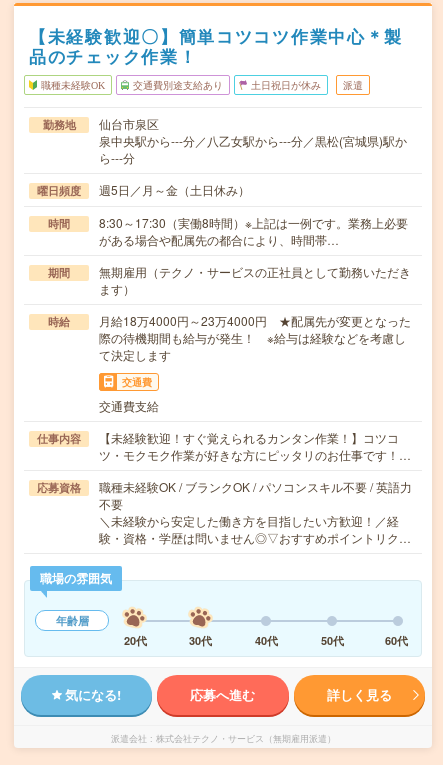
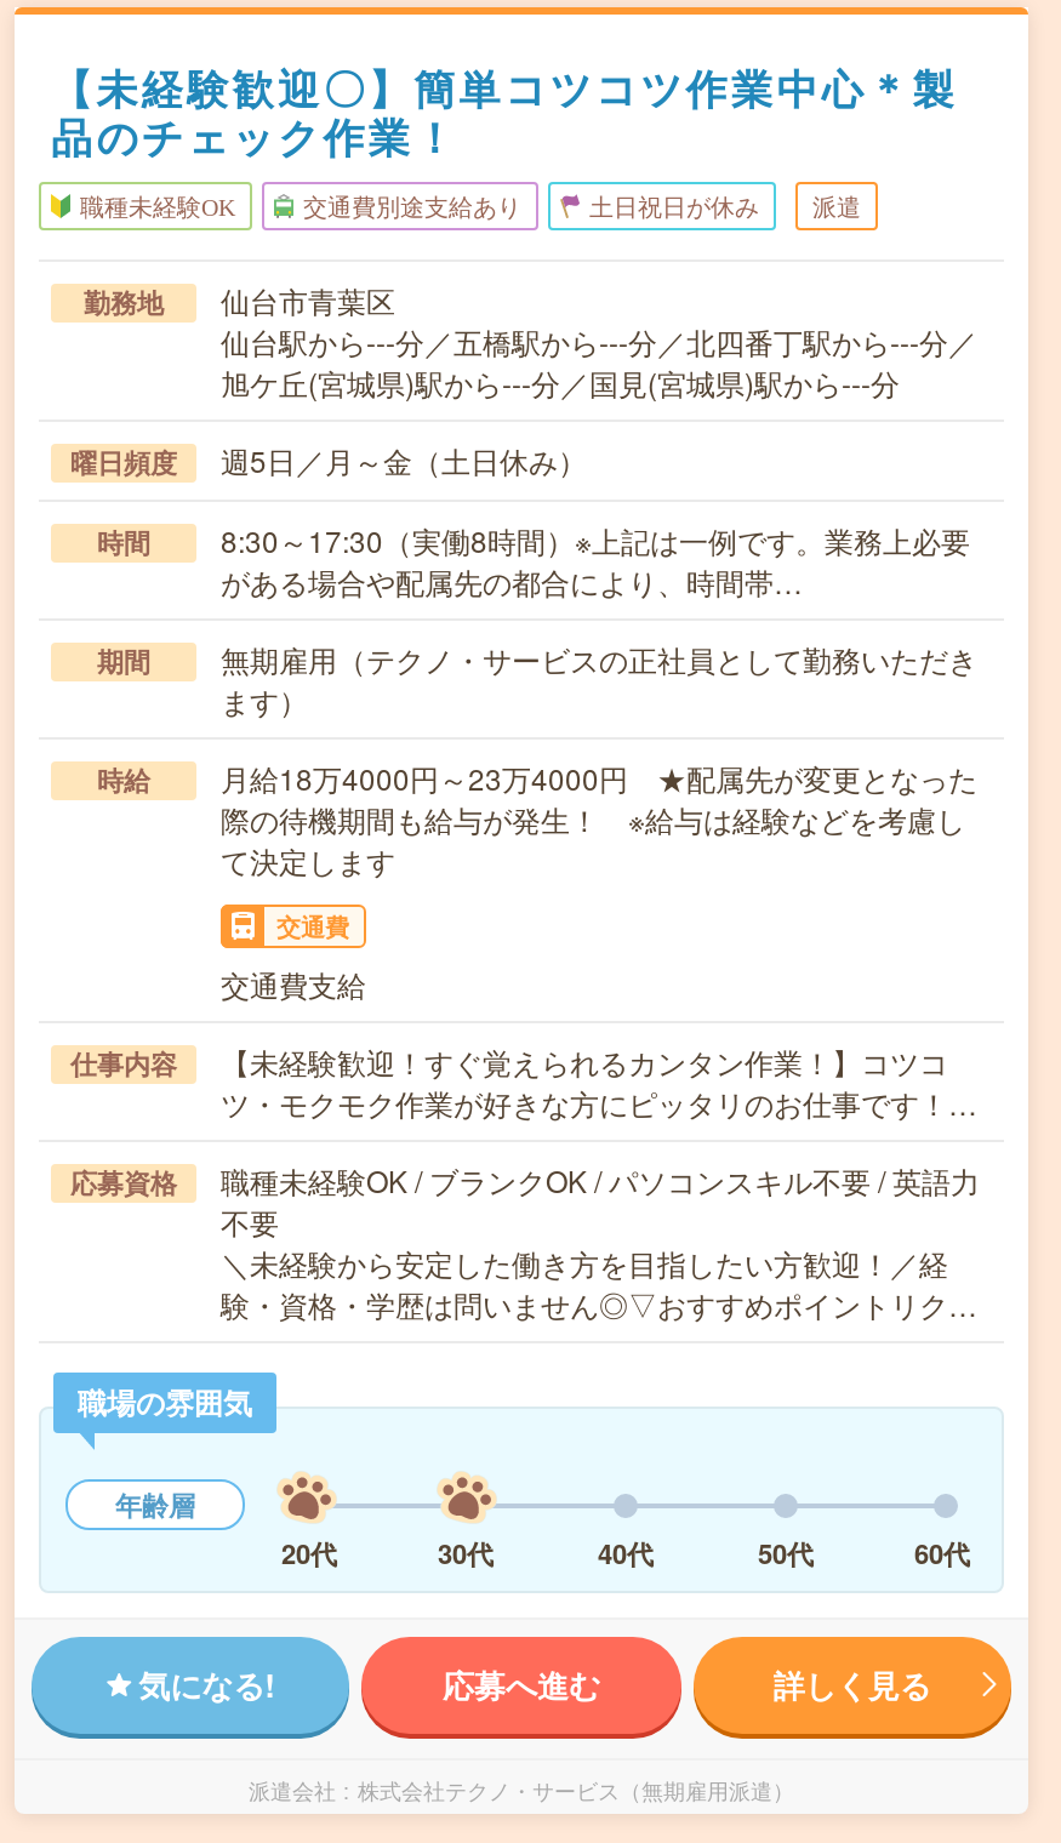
[99,115,407,166] 仙台市泉区 | 泉中央駅から---分／八乙女駅から---分／黒松(宮城県)駅か | ら---分 -> [221,279,977,403] 仙台市青葉区 | 仙台駅から---分／五橋駅から---分／北四番丁駅から---分／ | 旭ケ丘(宮城県)駅から---分／国見(宮城県)駅から---分

